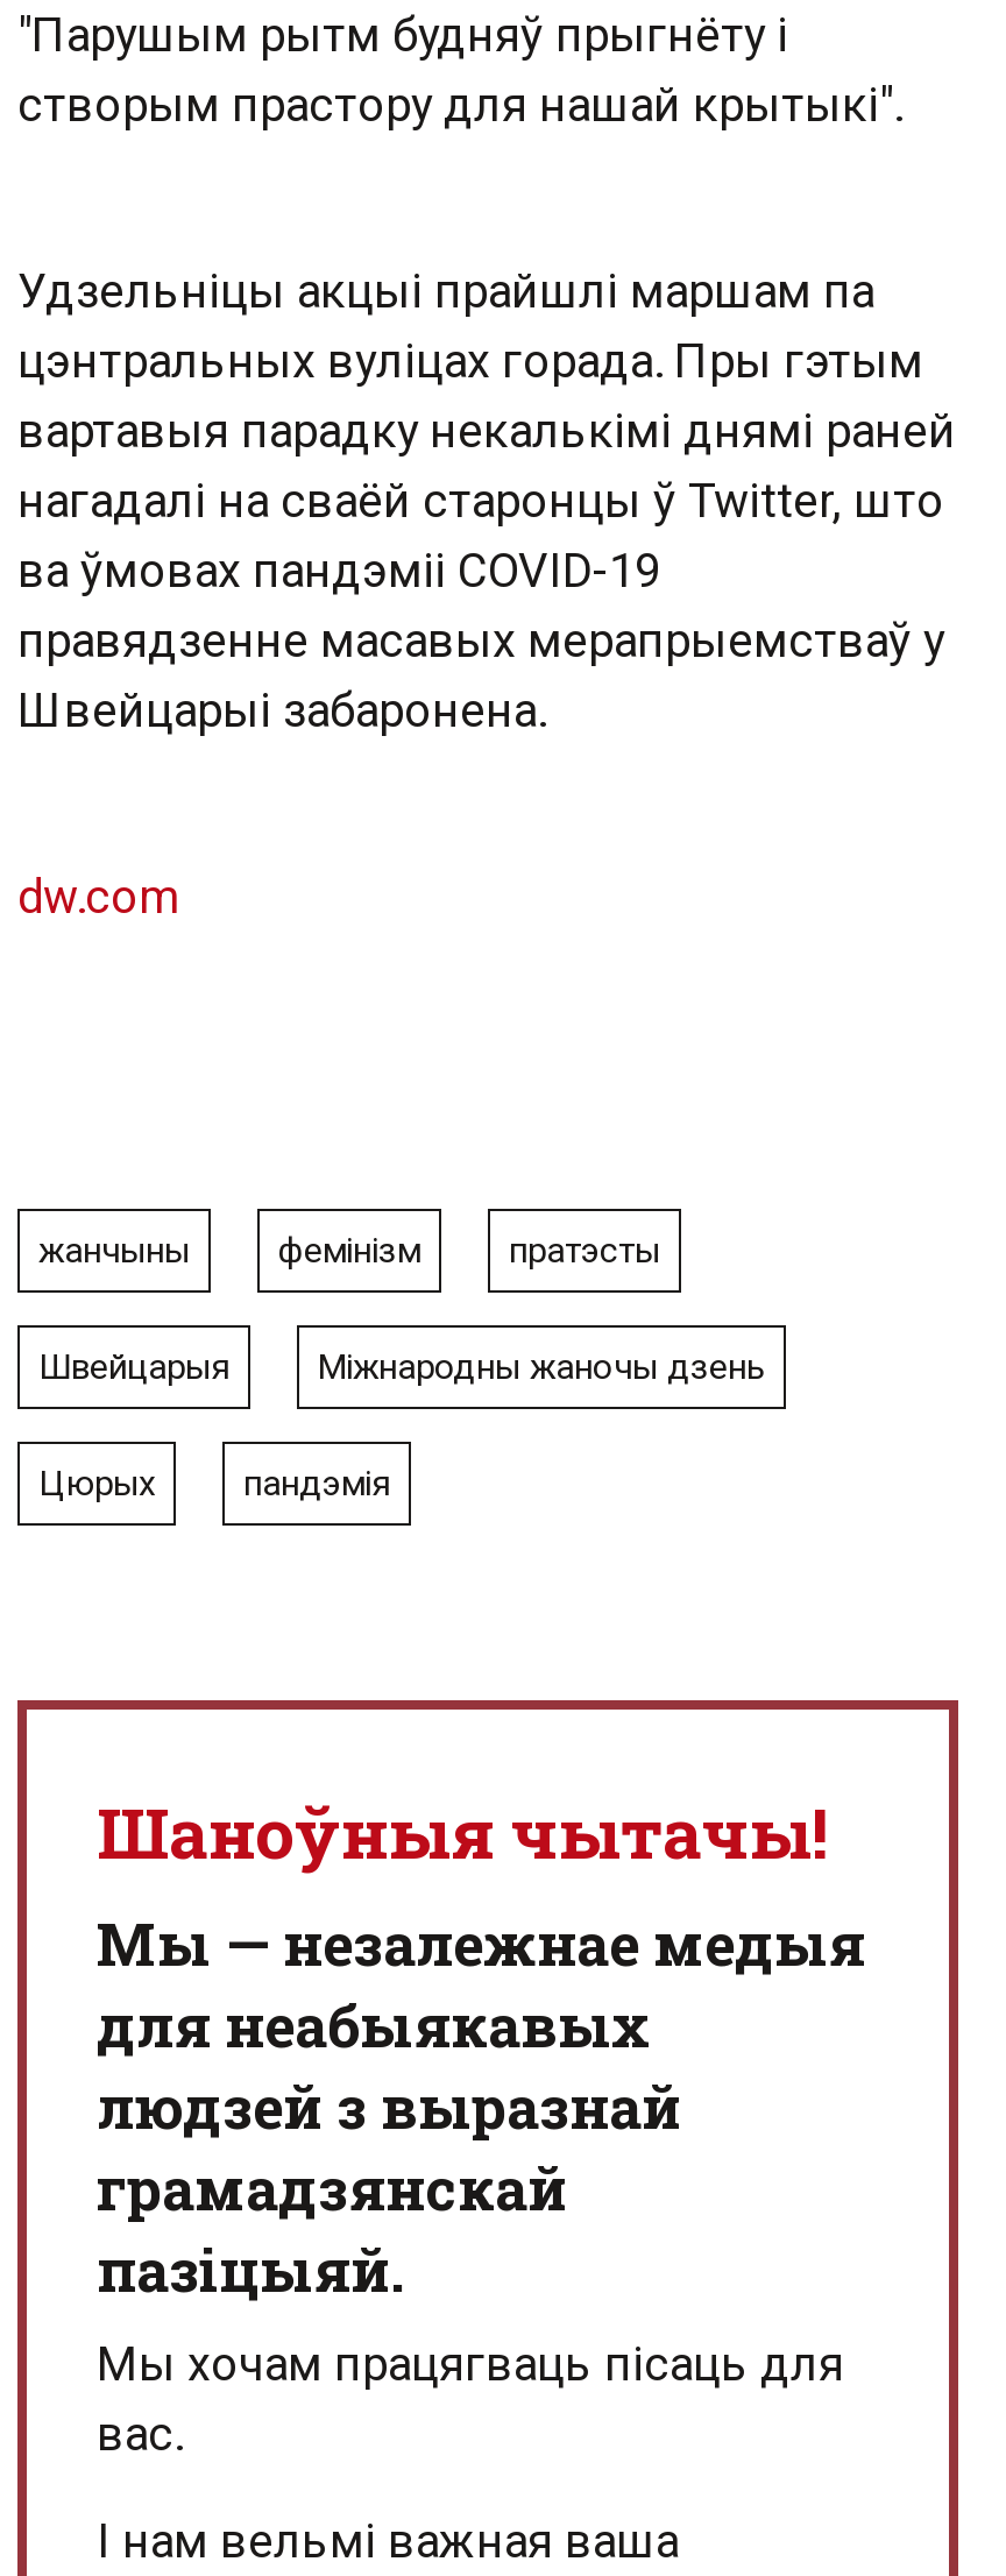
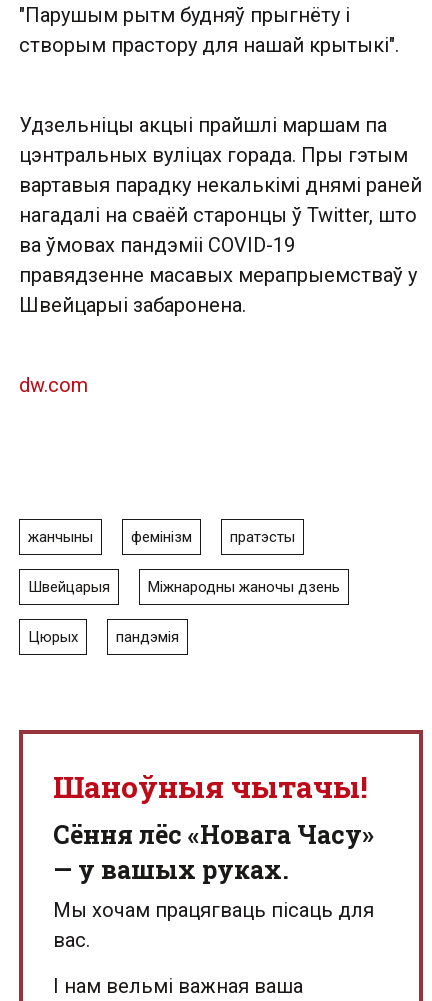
[97,1905,865,2308] Мы — незалежнае медыя | для неабыякавых | людзей з выразнай | грамадзянскай | пазіцыяй. -> [53,818,374,886] Сёння лёс «Новага Часу» | — у вашых руках.

